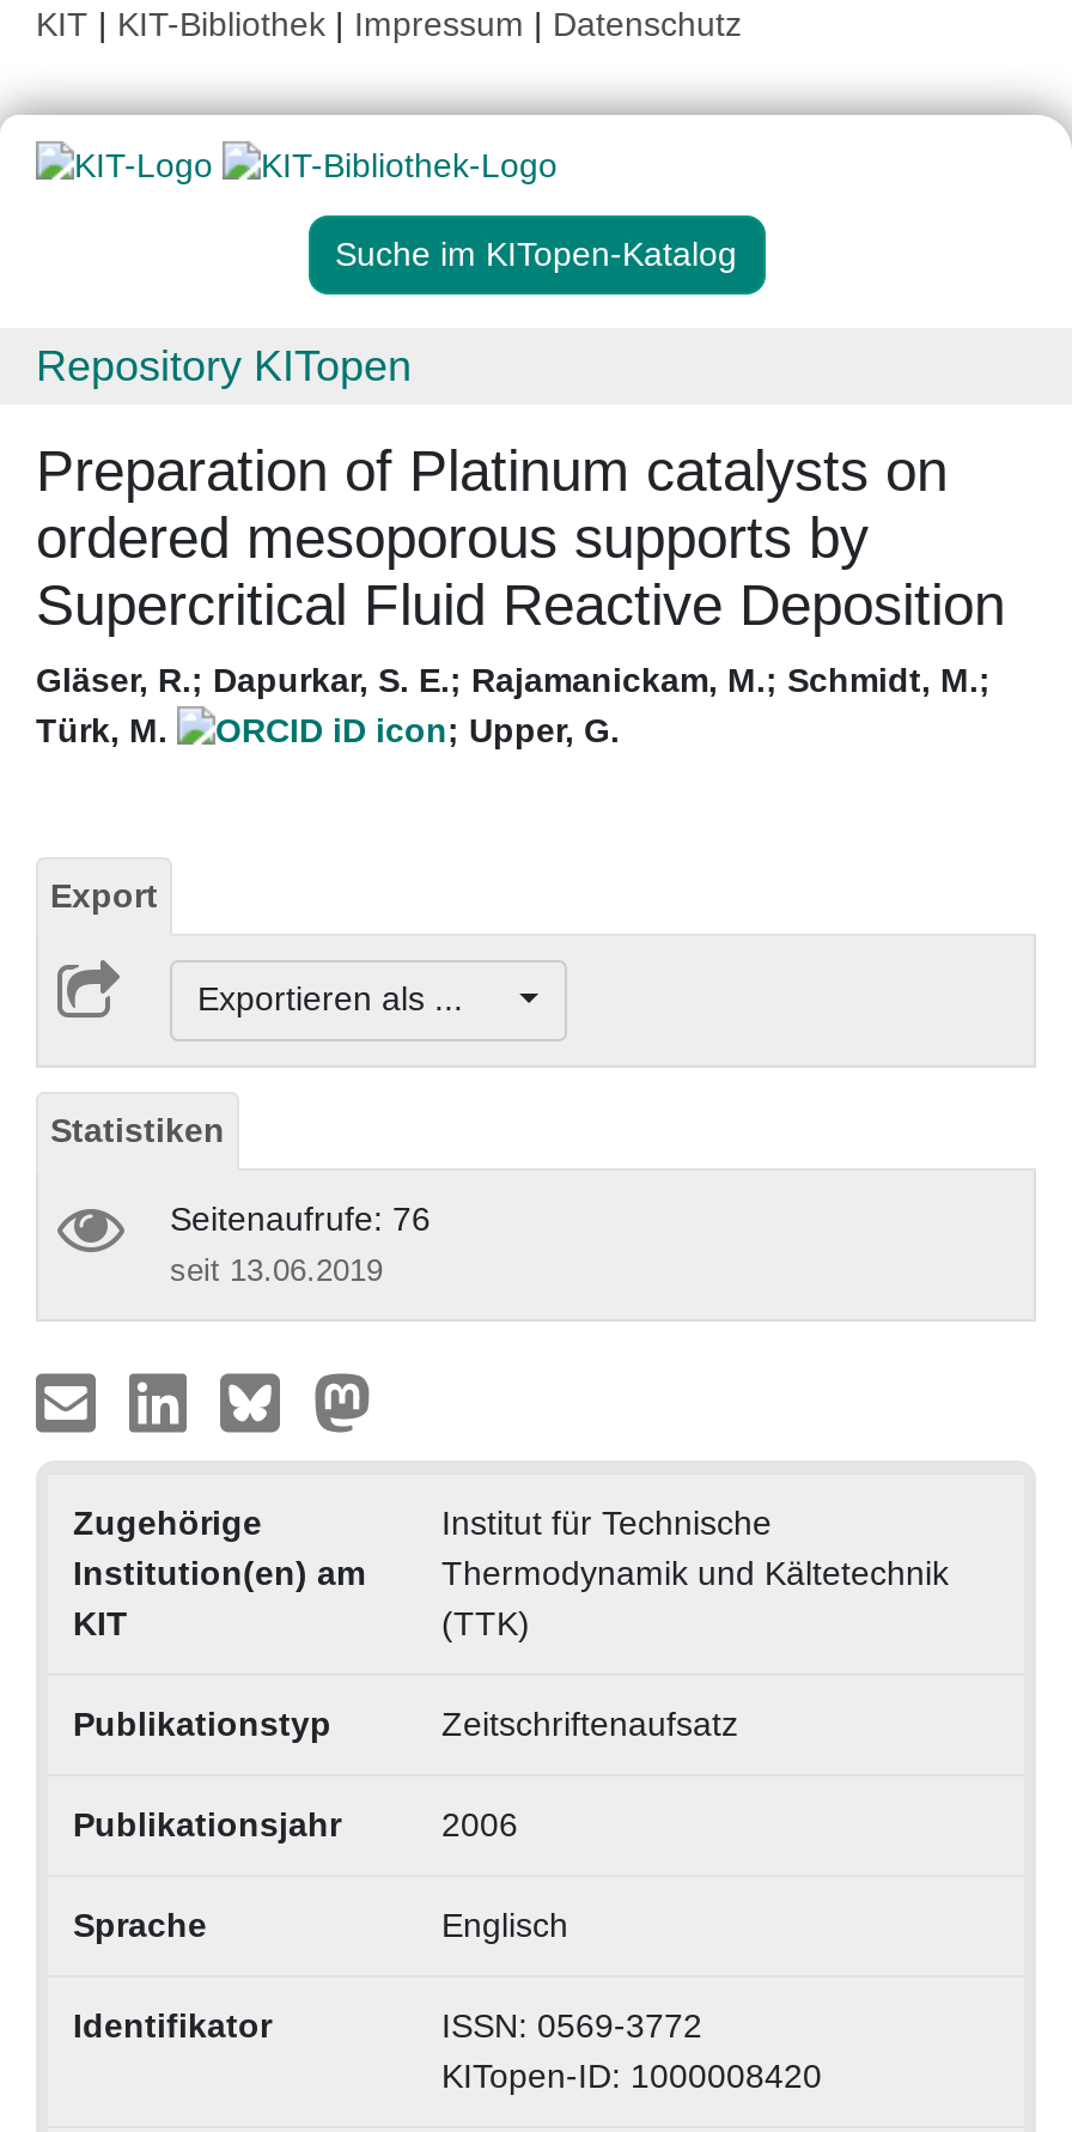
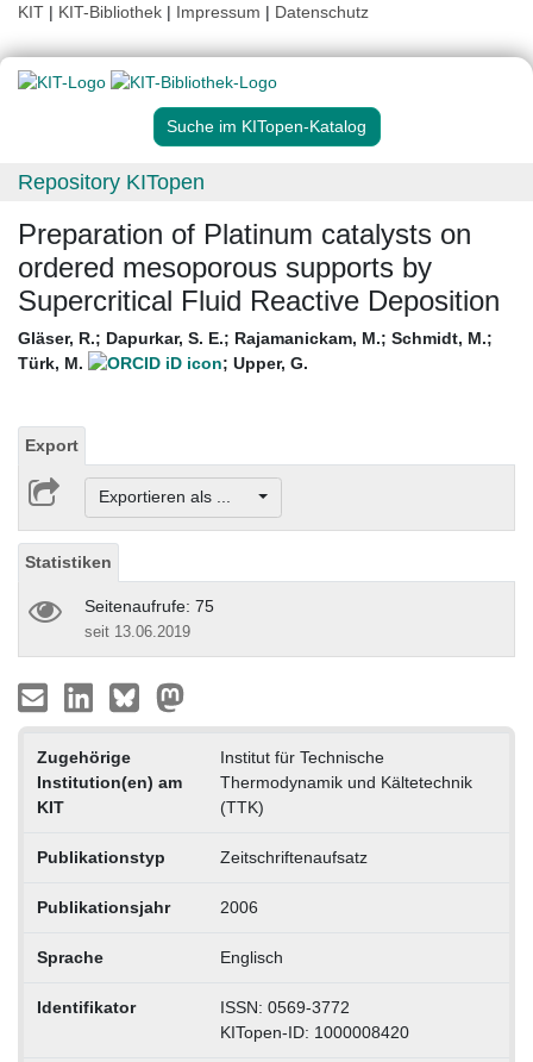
[170,1198,431,1237] Seitenaufrufe: 76 -> [84,596,214,615] Seitenaufrufe: 75

